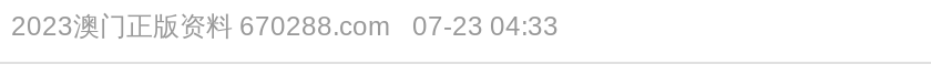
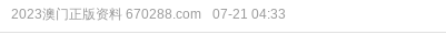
[11,11,559,42] 2023澳门正版资料 670288.com 07-23 04:33 -> [11,7,286,22] 2023澳门正版资料 670288.com 07-21 04:33

